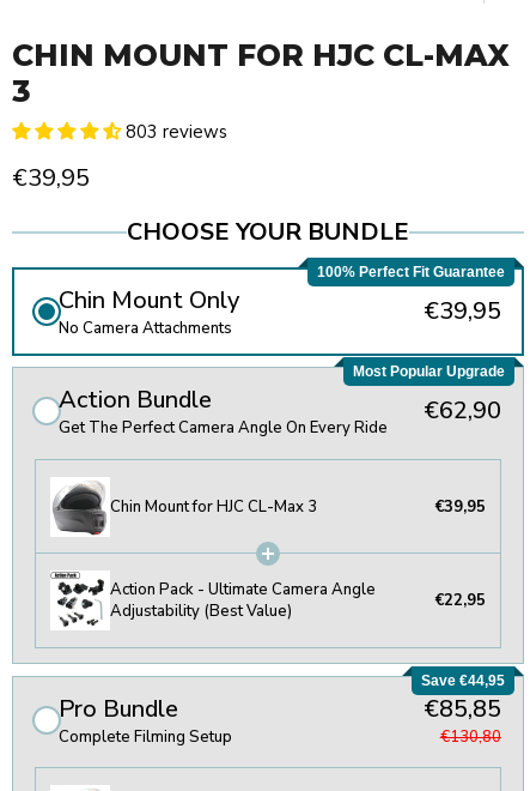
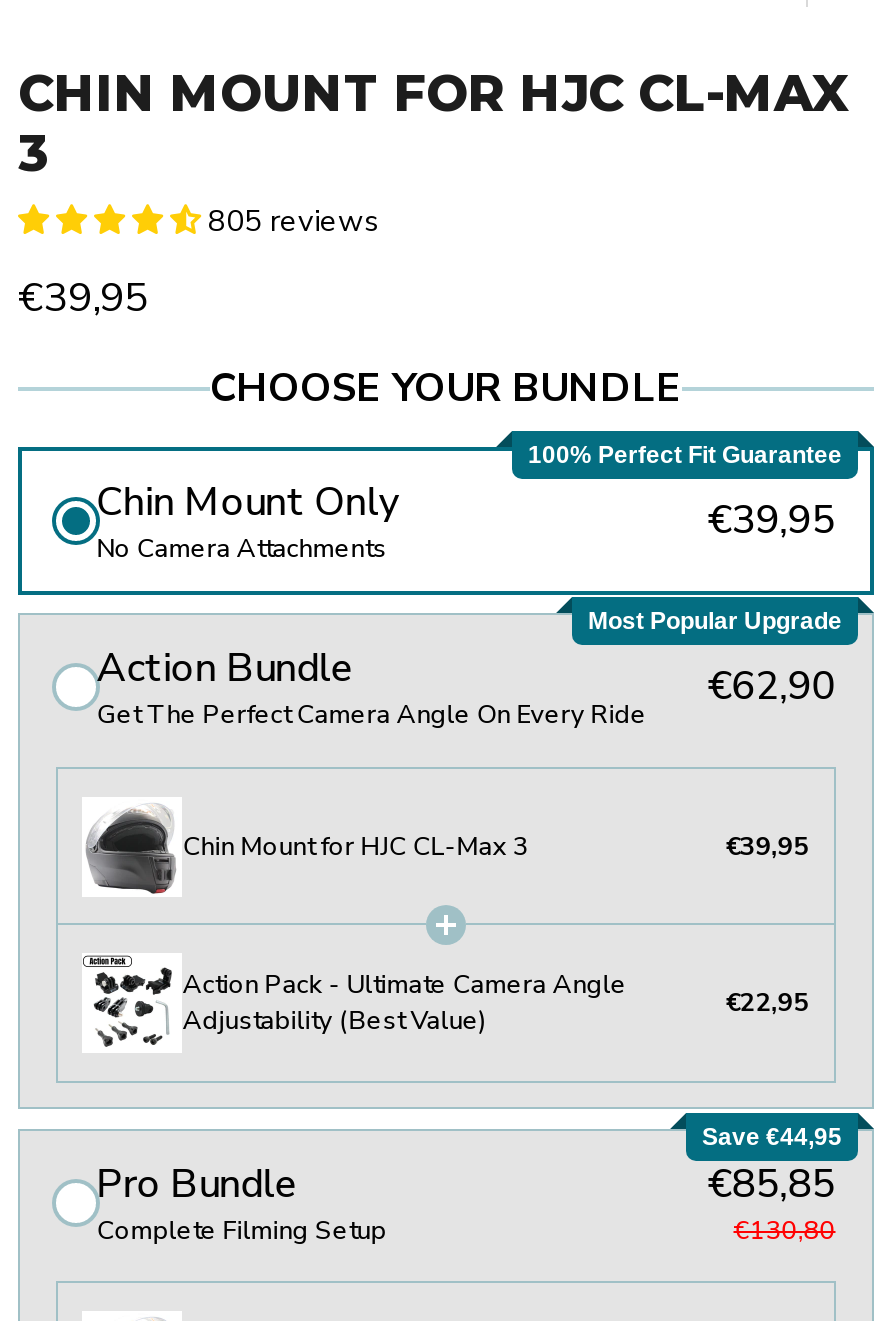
[126,120,227,144] 803 reviews -> [208,201,378,241] 805 reviews

